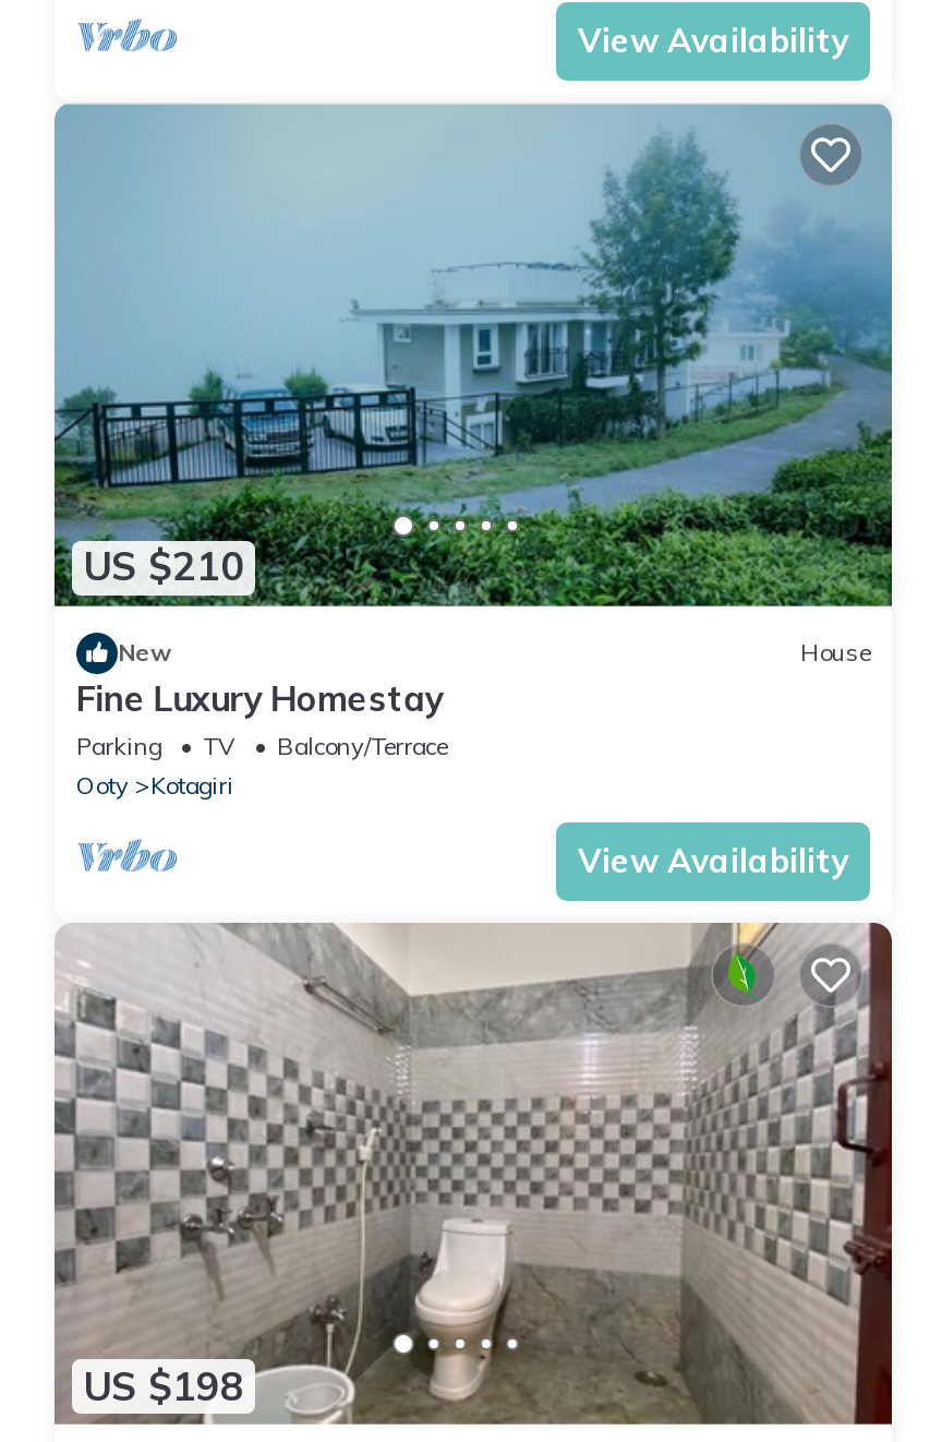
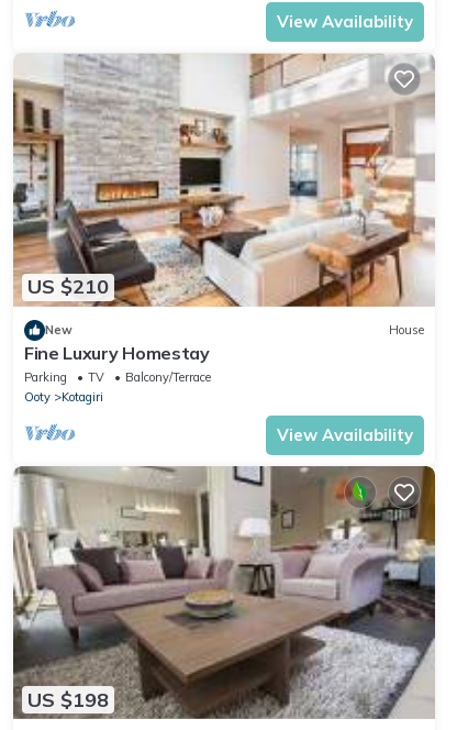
[52,103,894,609] [image] -> [12,53,435,308] [image]
[52,923,894,1425] [image] -> [13,465,436,719] [image]

